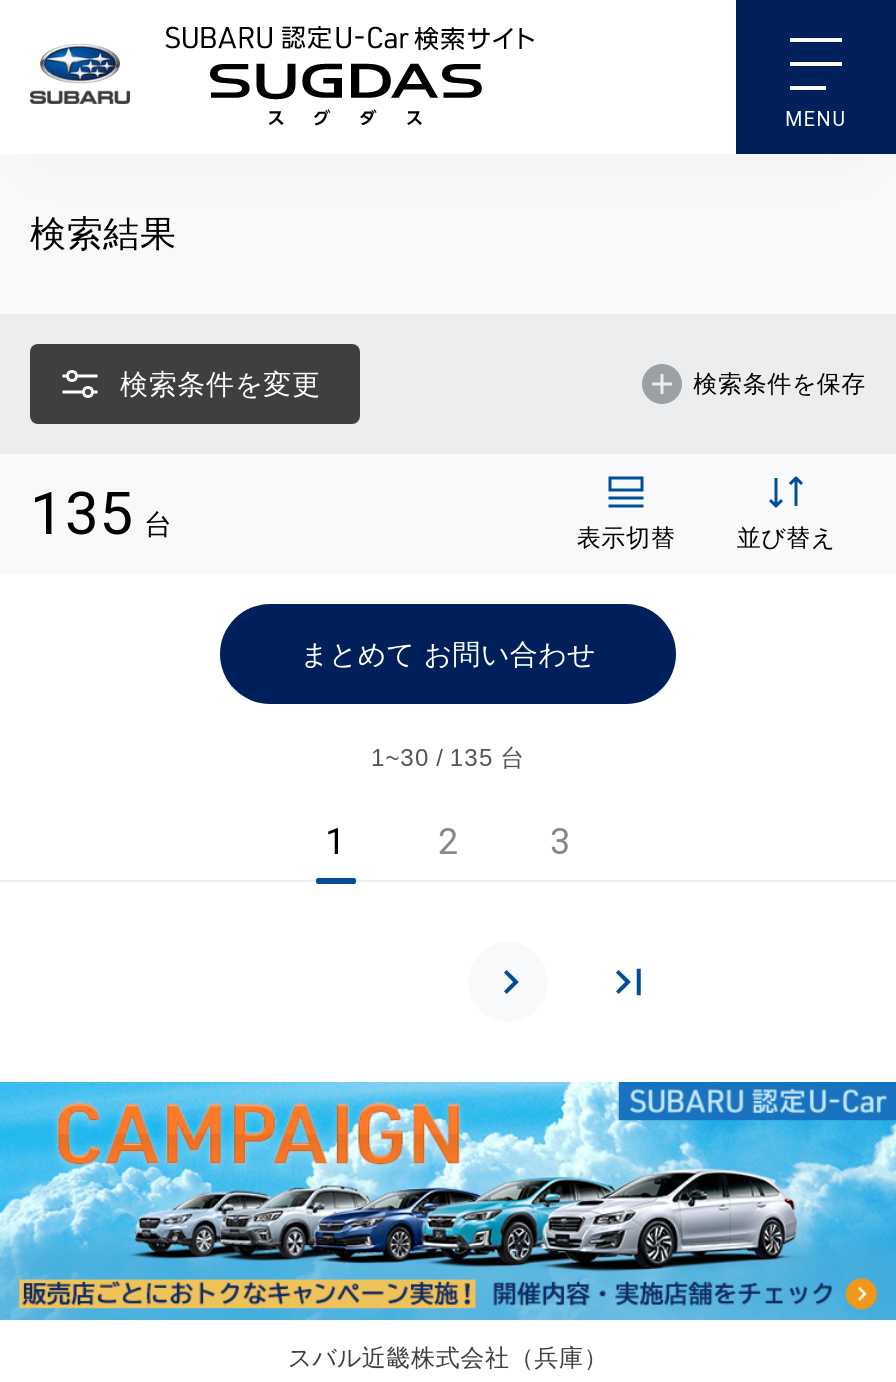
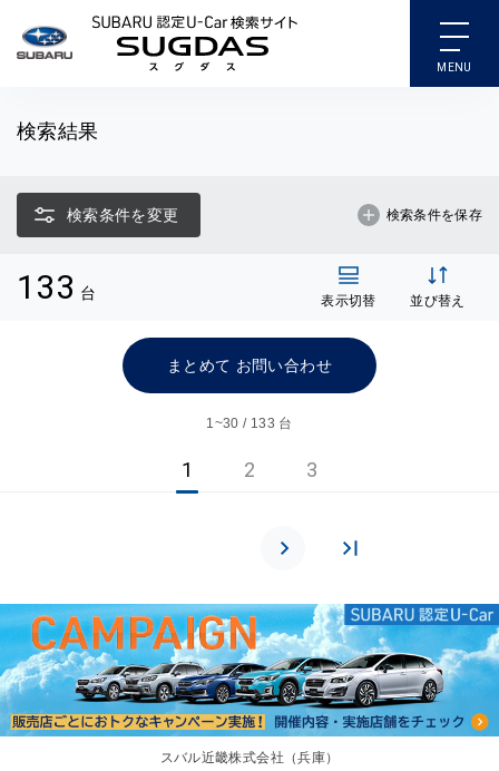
[30,478,173,548] 135 台 -> [17,267,96,306] 133 台
[371,744,525,772] 1~30 / 135 台 -> [207,416,292,431] 1~30 / 133 台

